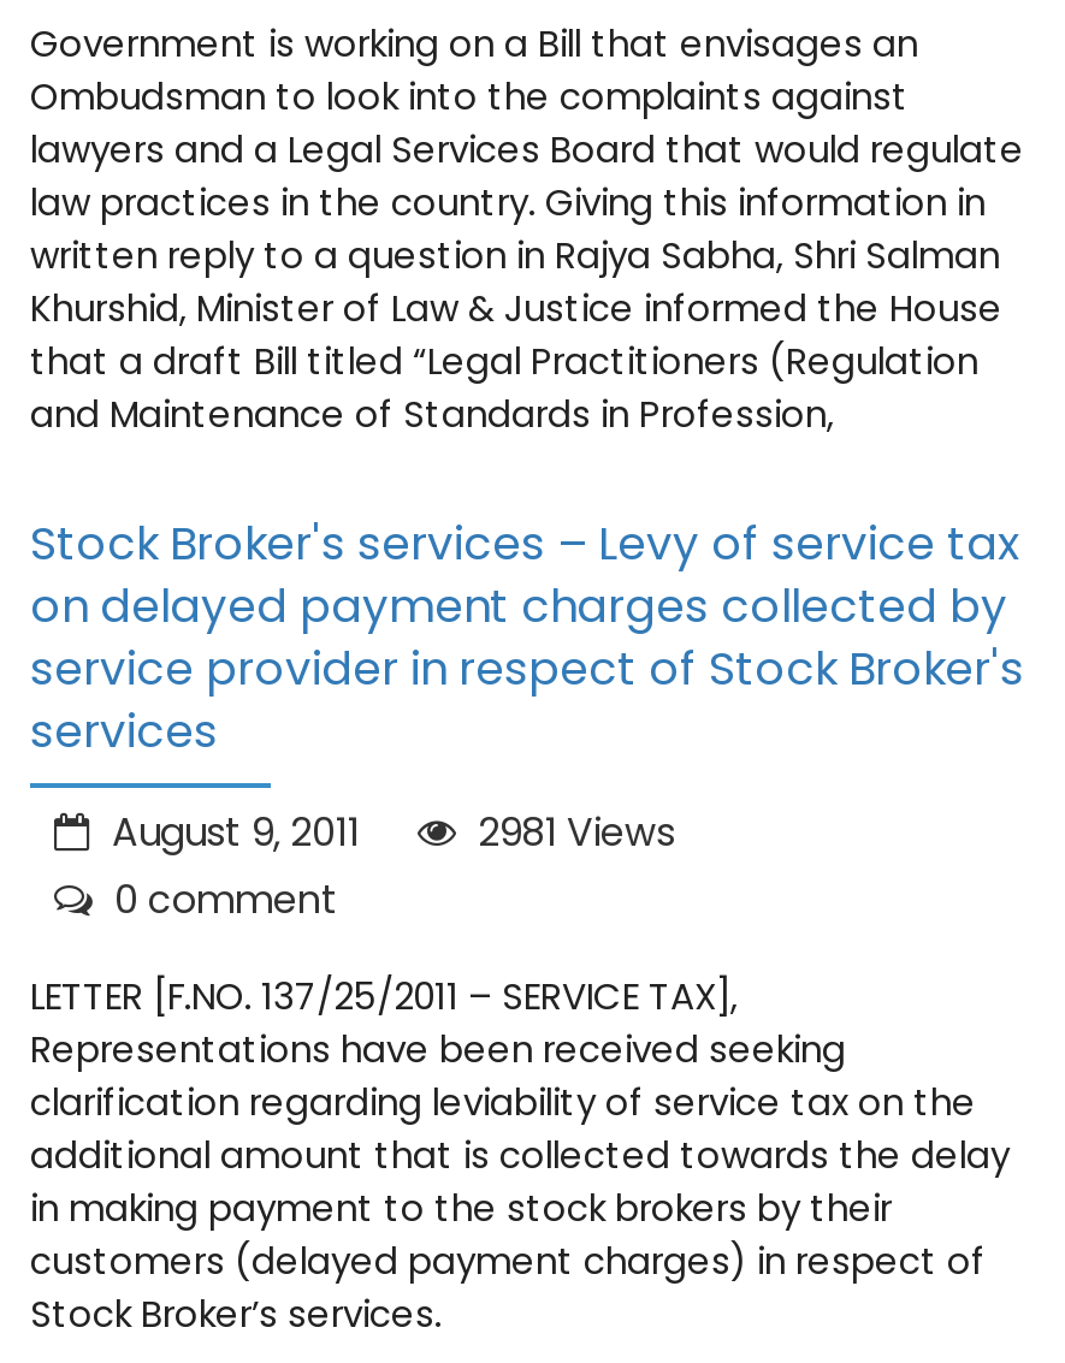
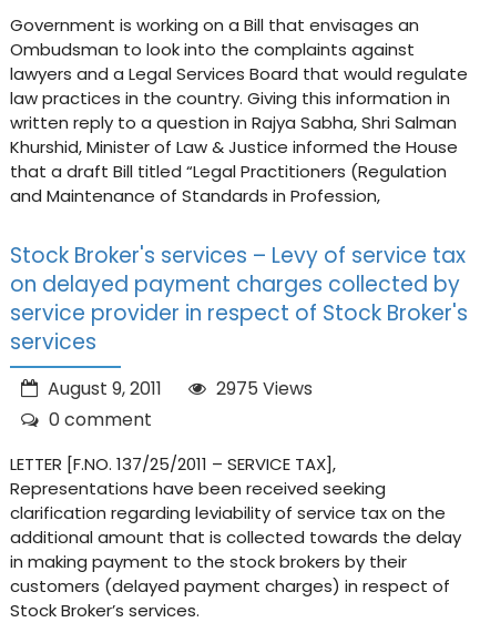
[102,805,675,860] August 9, 2011 2981 Views -> [43,376,313,401] August 9, 2011 2975 Views

